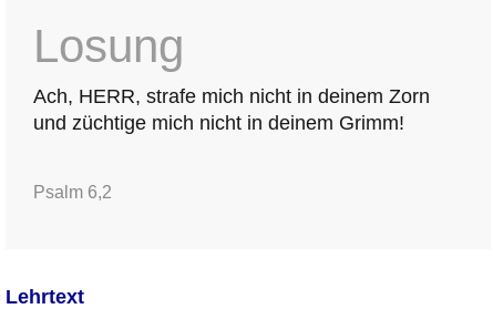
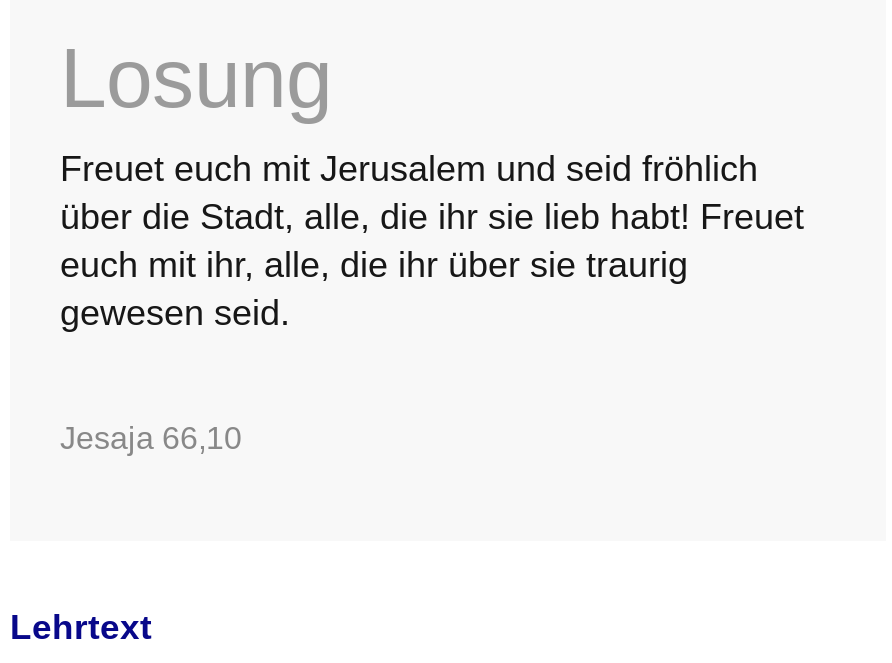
[33,86,430,134] Ach, HERR, strafe mich nicht in deinem Zorn | und züchtige mich nicht in deinem Grimm! -> [60,150,804,334] Freuet euch mit Jerusalem und seid fröhlich | über die Stadt, alle, die ihr sie lieb habt! Freuet | euch mit ihr, alle, die ihr über sie traurig | gewesen seid.
[33,183,112,202] Psalm 6,2 -> [60,422,242,456] Jesaja 66,10

